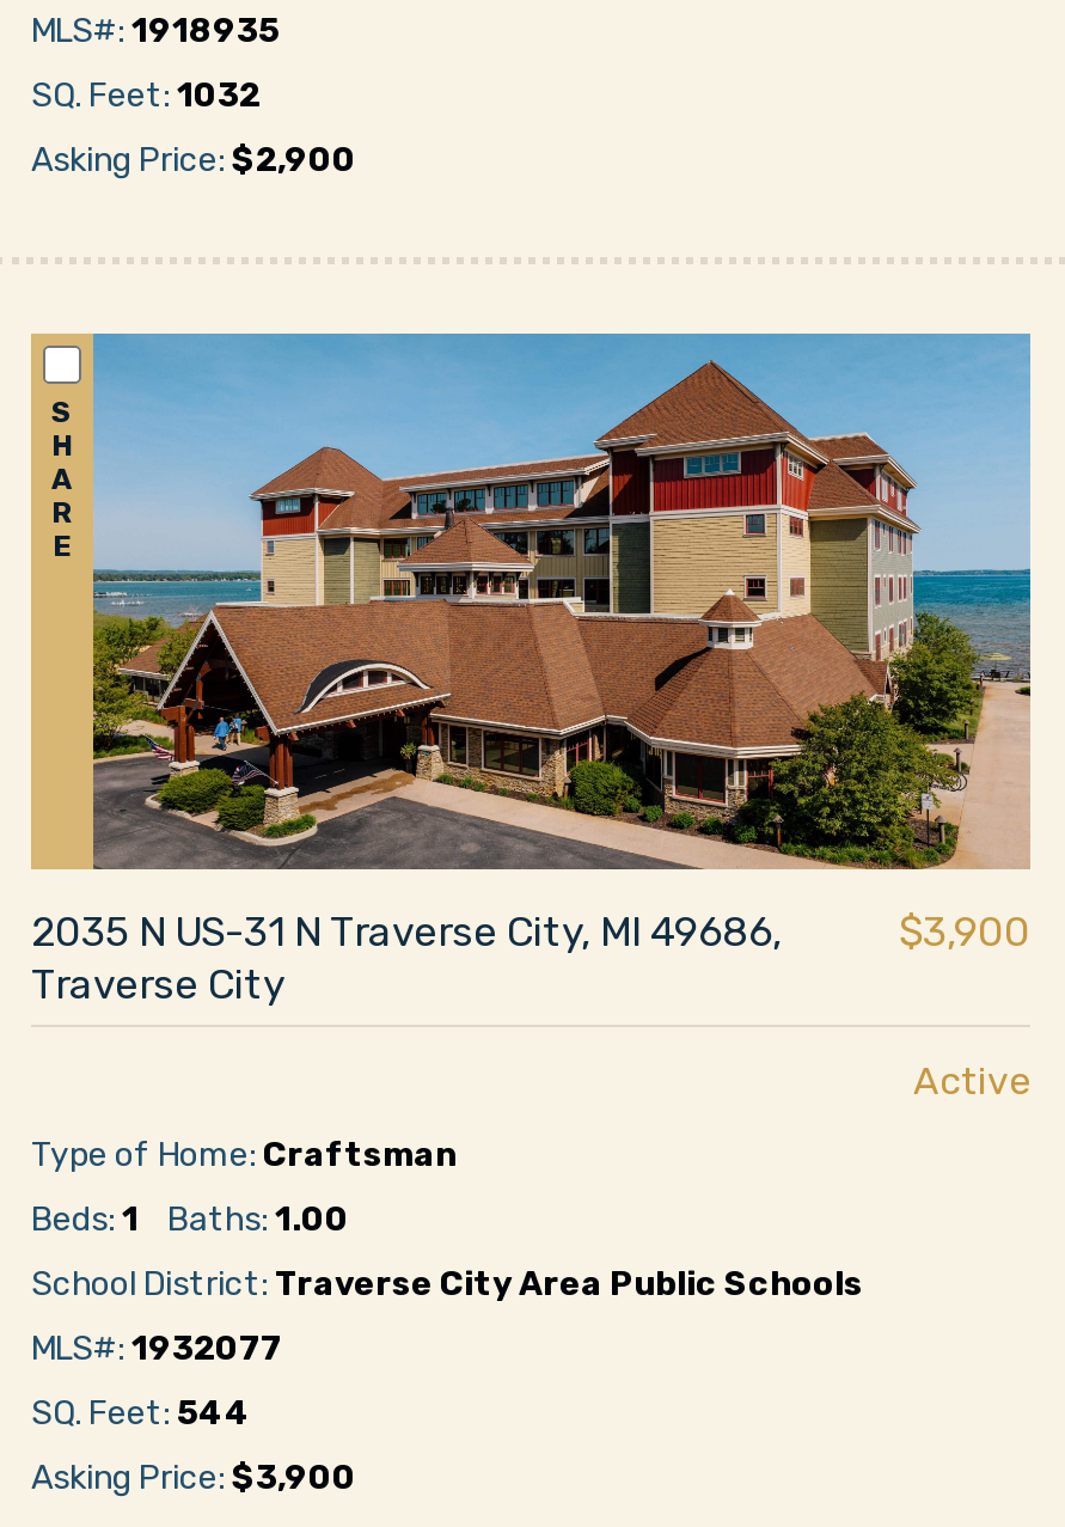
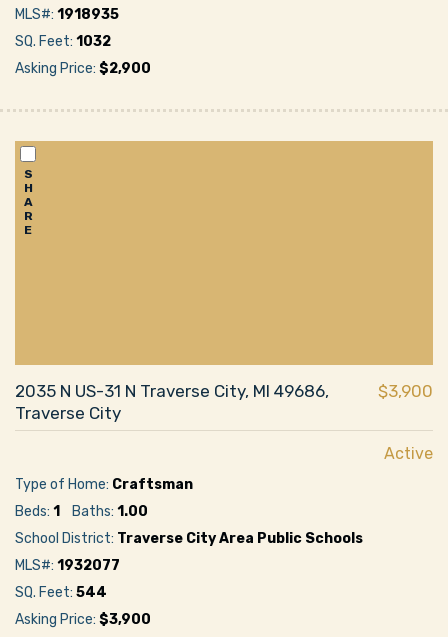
[91,331,1033,872] [image] -> none

